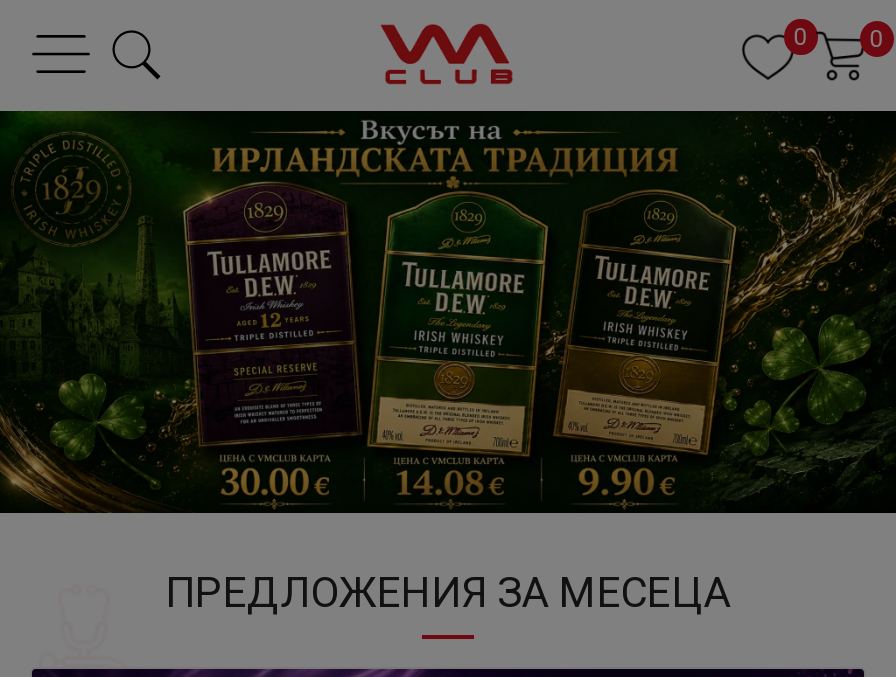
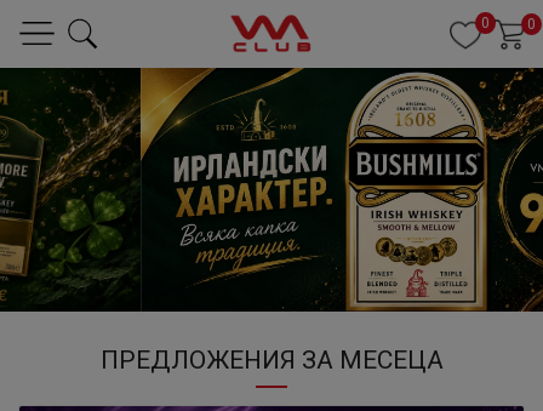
[6,109,890,515] [image] -> [4,67,539,313] [image]

